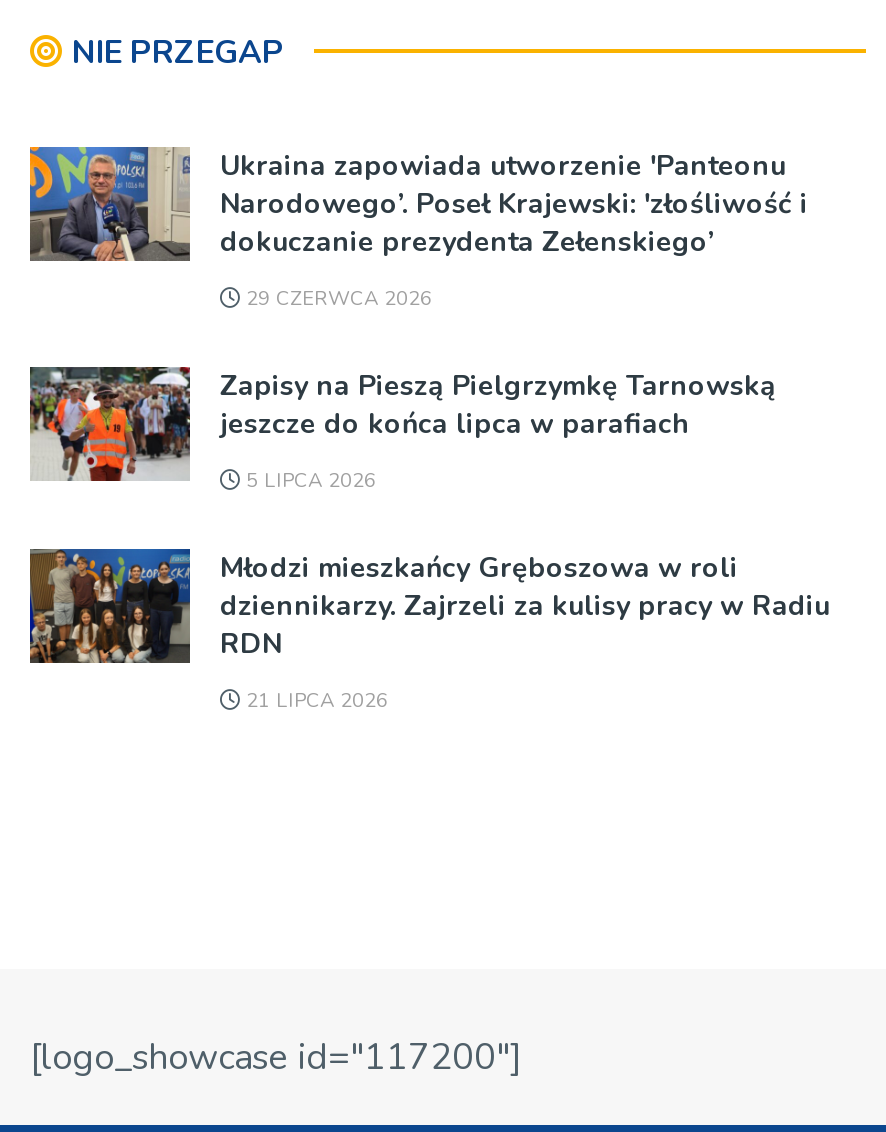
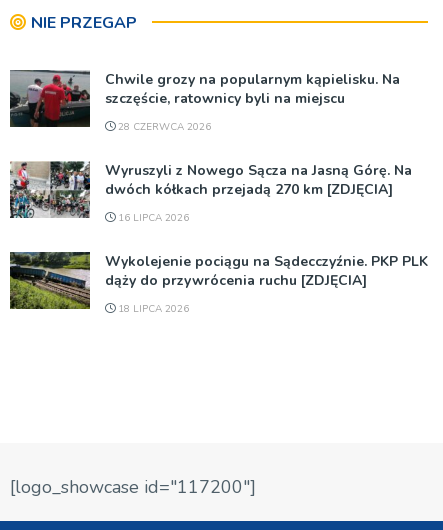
[28,145,808,263] [image] | Ukraina zapowiada utworzenie 'Panteonu | Narodowego’. Poseł Krajewski: 'złośliwość i | dokuczanie prezydenta Zełenskiego’ -> [9,69,400,128] [image] | Chwile grozy na popularnym kąpielisku. Na | szczęście, ratownicy byli na miejscu
[240,285,432,313] 29 CZERWCA 2026 -> [115,120,211,134] 28 CZERWCA 2026
[30,365,776,483] [image] | Zapisy na Pieszą Pielgrzymkę Tarnowską | jeszcze do końca lipca w parafiach -> [10,160,412,219] [image] | Wyruszyli z Nowego Sącza na Jasną Górę. Na | dwóch kółkach przejadą 270 km [ZDJĘCIA]
[240,467,376,495] 5 LIPCA 2026 -> [115,211,189,225] 16 LIPCA 2026
[28,547,830,665] [image] | Młodzi mieszkańcy Gręboszowa w roli | dziennikarzy. Zajrzeli za kulisy pracy w Radiu | RDN -> [9,251,428,310] [image] | Wykolejenie pociągu na Sądecczyźnie. PKP PLK | dąży do przywrócenia ruchu [ZDJĘCIA]
[240,687,388,715] 21 LIPCA 2026 -> [115,302,189,316] 18 LIPCA 2026

